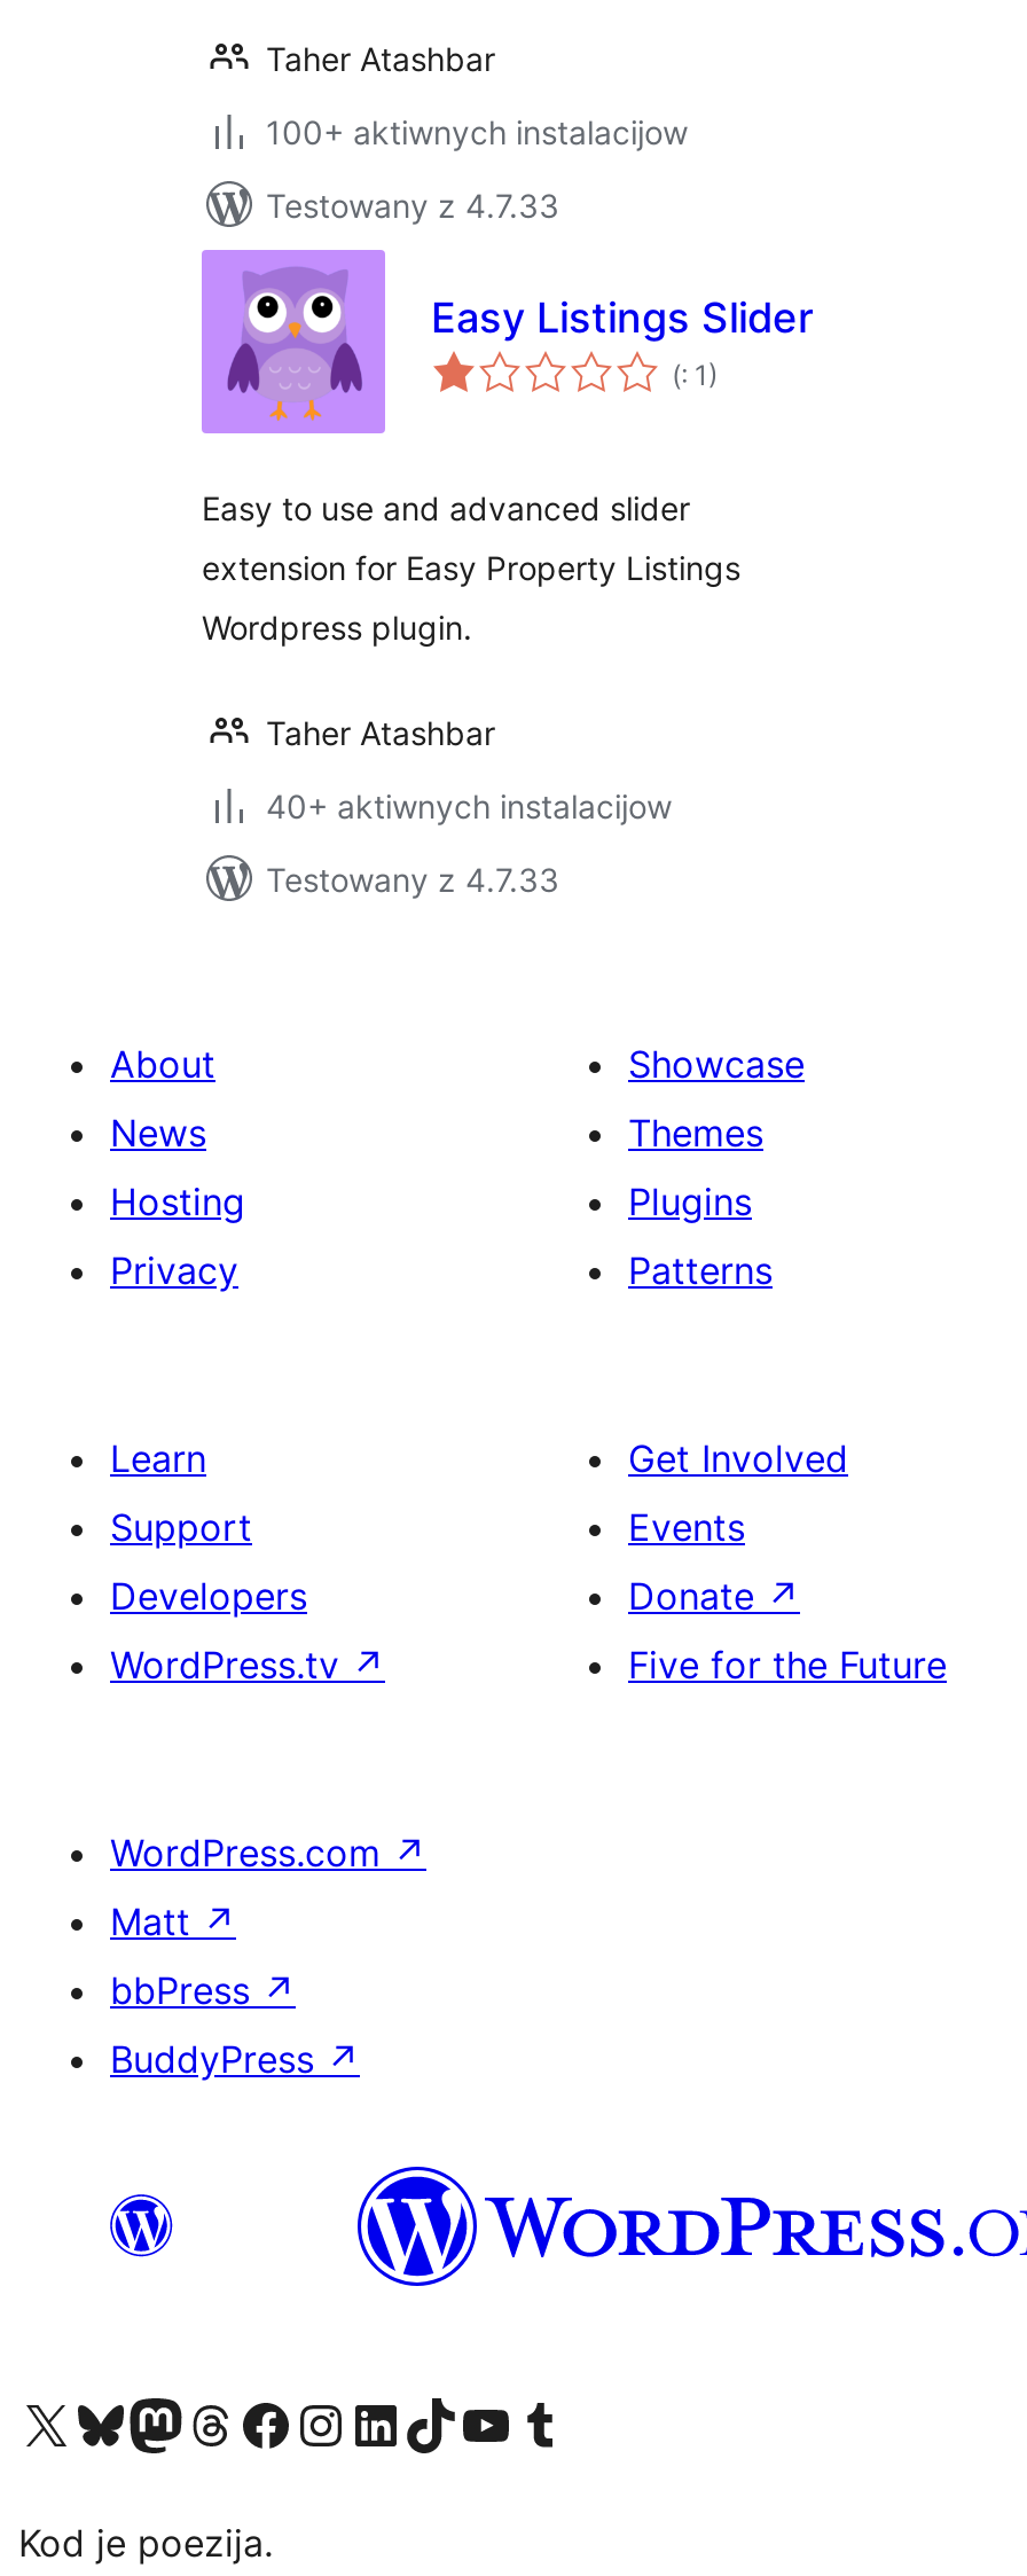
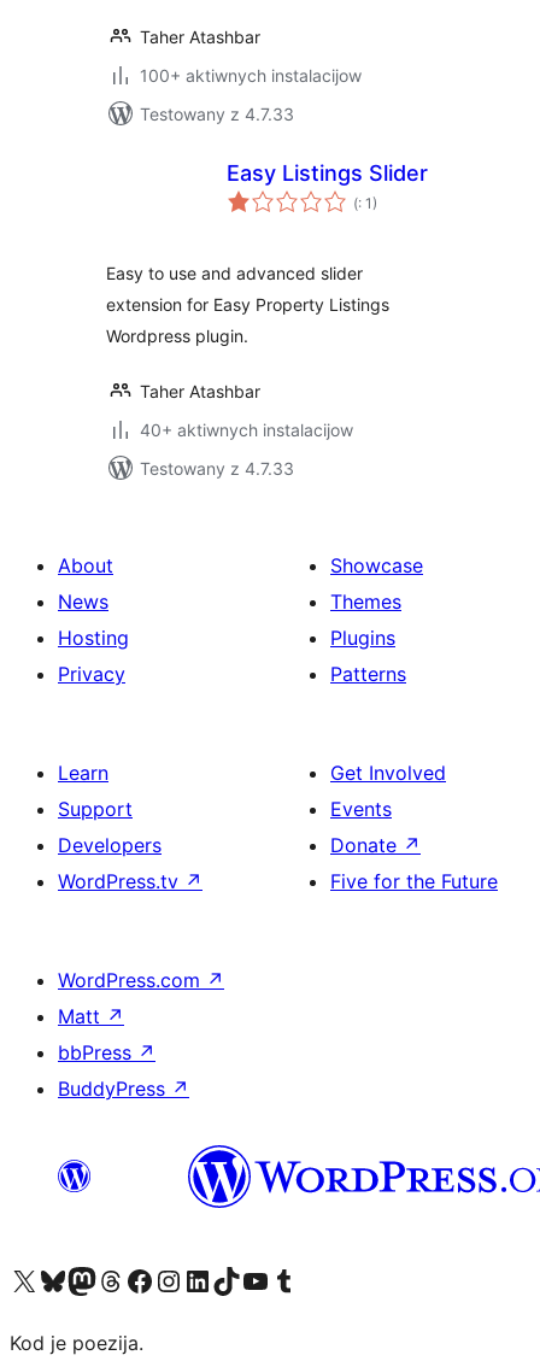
[199,248,387,436] [image] -> none

